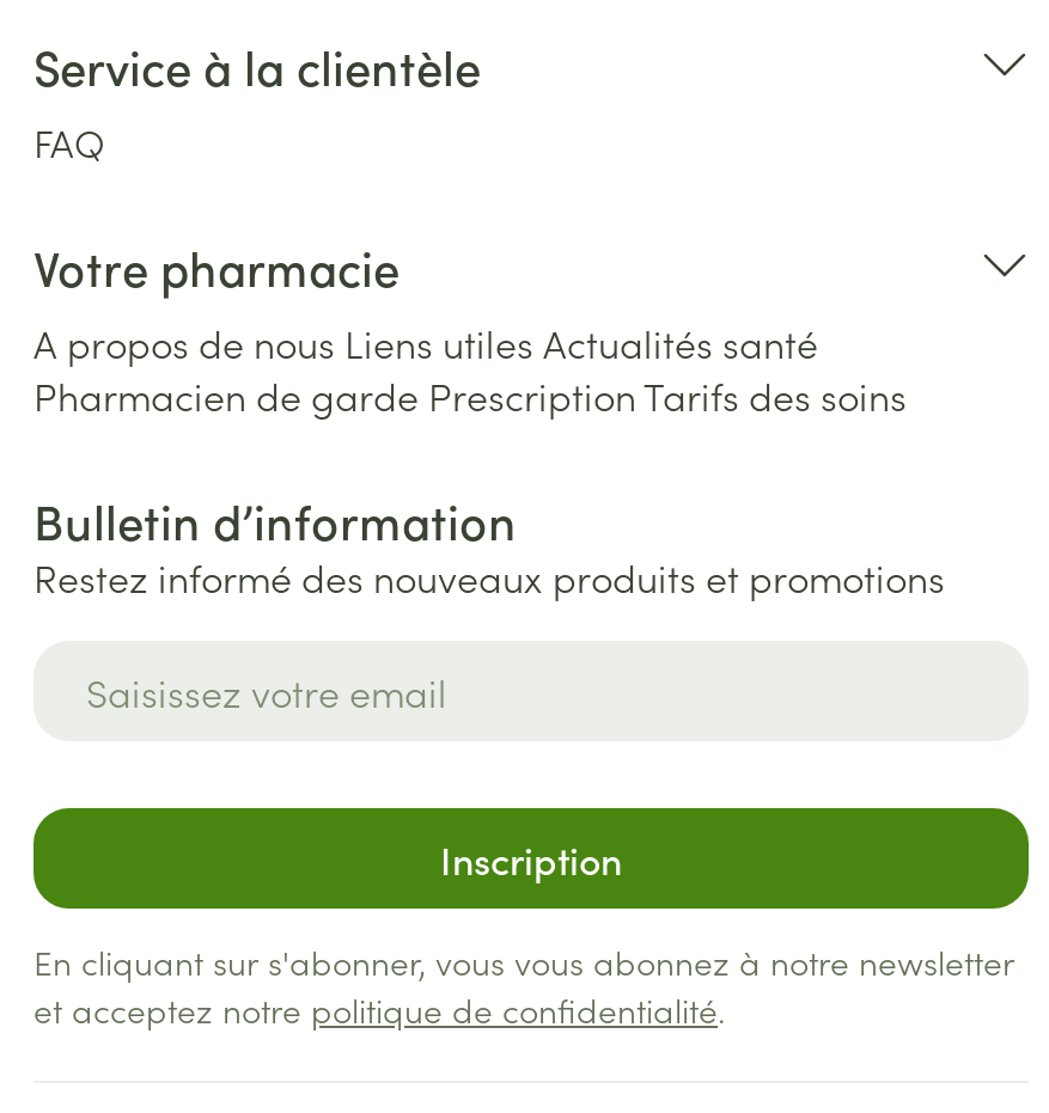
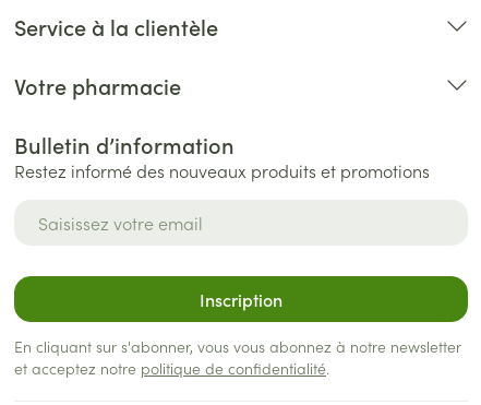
[33,115,105,167] FAQ -> none
[33,316,907,421] A propos de nous Liens utiles Actualités santé | Pharmacien de garde Prescription Tarifs des soins -> none

